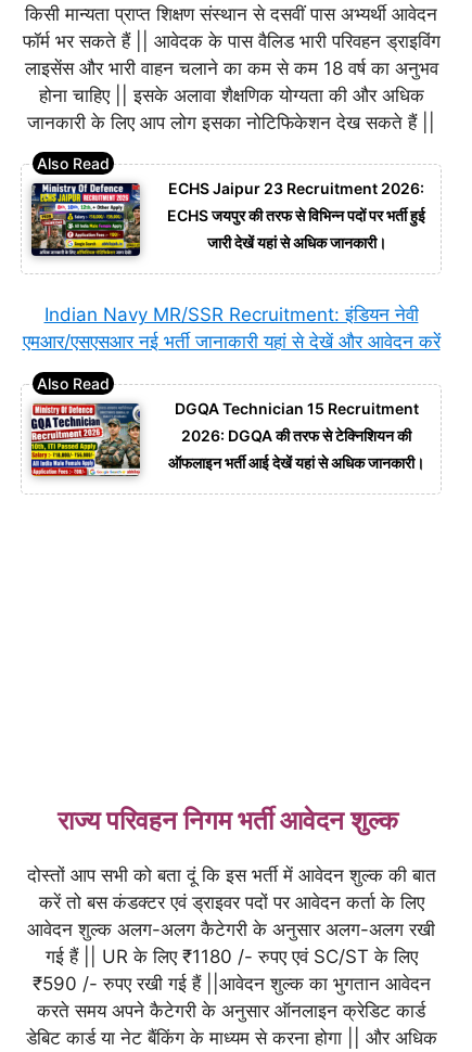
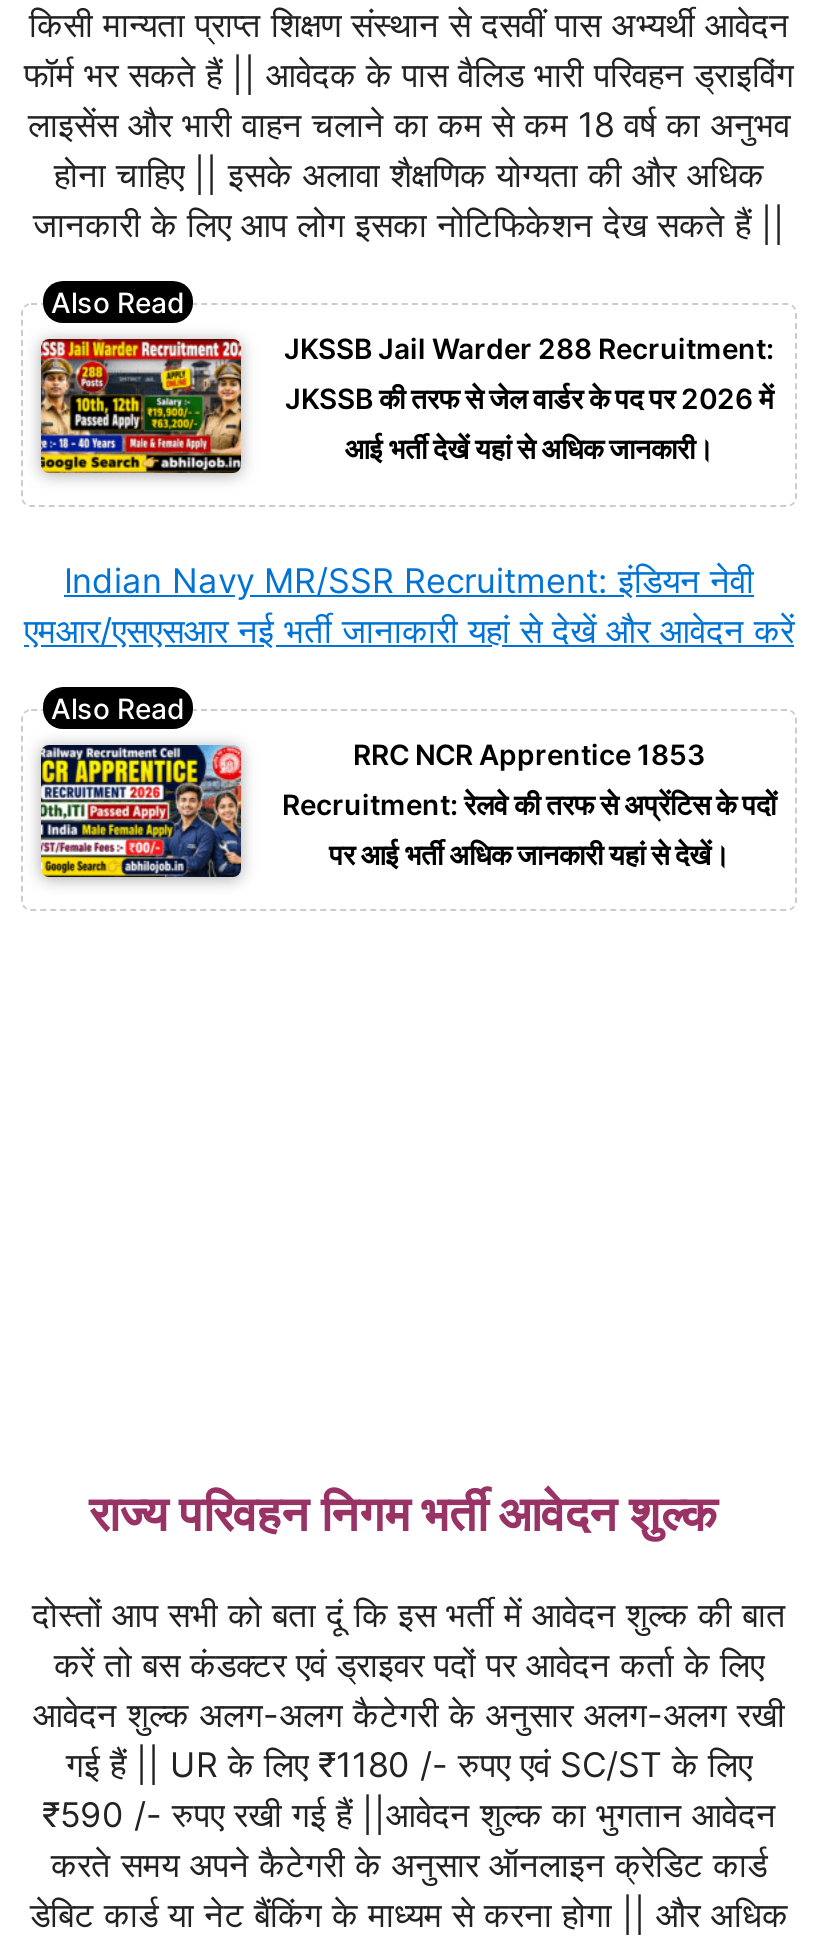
[30,174,425,257] [image] | ECHS जयपुर की तरफ से विभिन्न पदों पर भर्ती हुई -> [39,320,773,476] [image] | JKSSB की तरफ से जेल वार्डर के पद पर 2026 में
[168,179,424,198] ECHS Jaipur 23 Recruitment 2026: -> [284,330,774,364] JKSSB Jail Warder 288 Recruitment:
[207,233,386,252] जारी देखें यहां से अधिक जानकारी। -> [345,430,713,464] आई भर्ती देखें यहां से अधिक जानकारी।
[30,394,411,476] [image] | 2026: DGQA की तरफ से टेक्निशियन की -> [39,726,776,878] [image] | Recruitment: रेलवे की तरफ से अप्रेंटिस के पदों
[174,399,418,417] DGQA Technician 15 Recruitment -> [353,736,705,770] RRC NCR Apprentice 1853
[168,453,424,472] ऑफलाइन भर्ती आई देखें यहां से अधिक जानकारी। -> [329,836,729,870] पर आई भर्ती अधिक जानकारी यहां से देखें।

